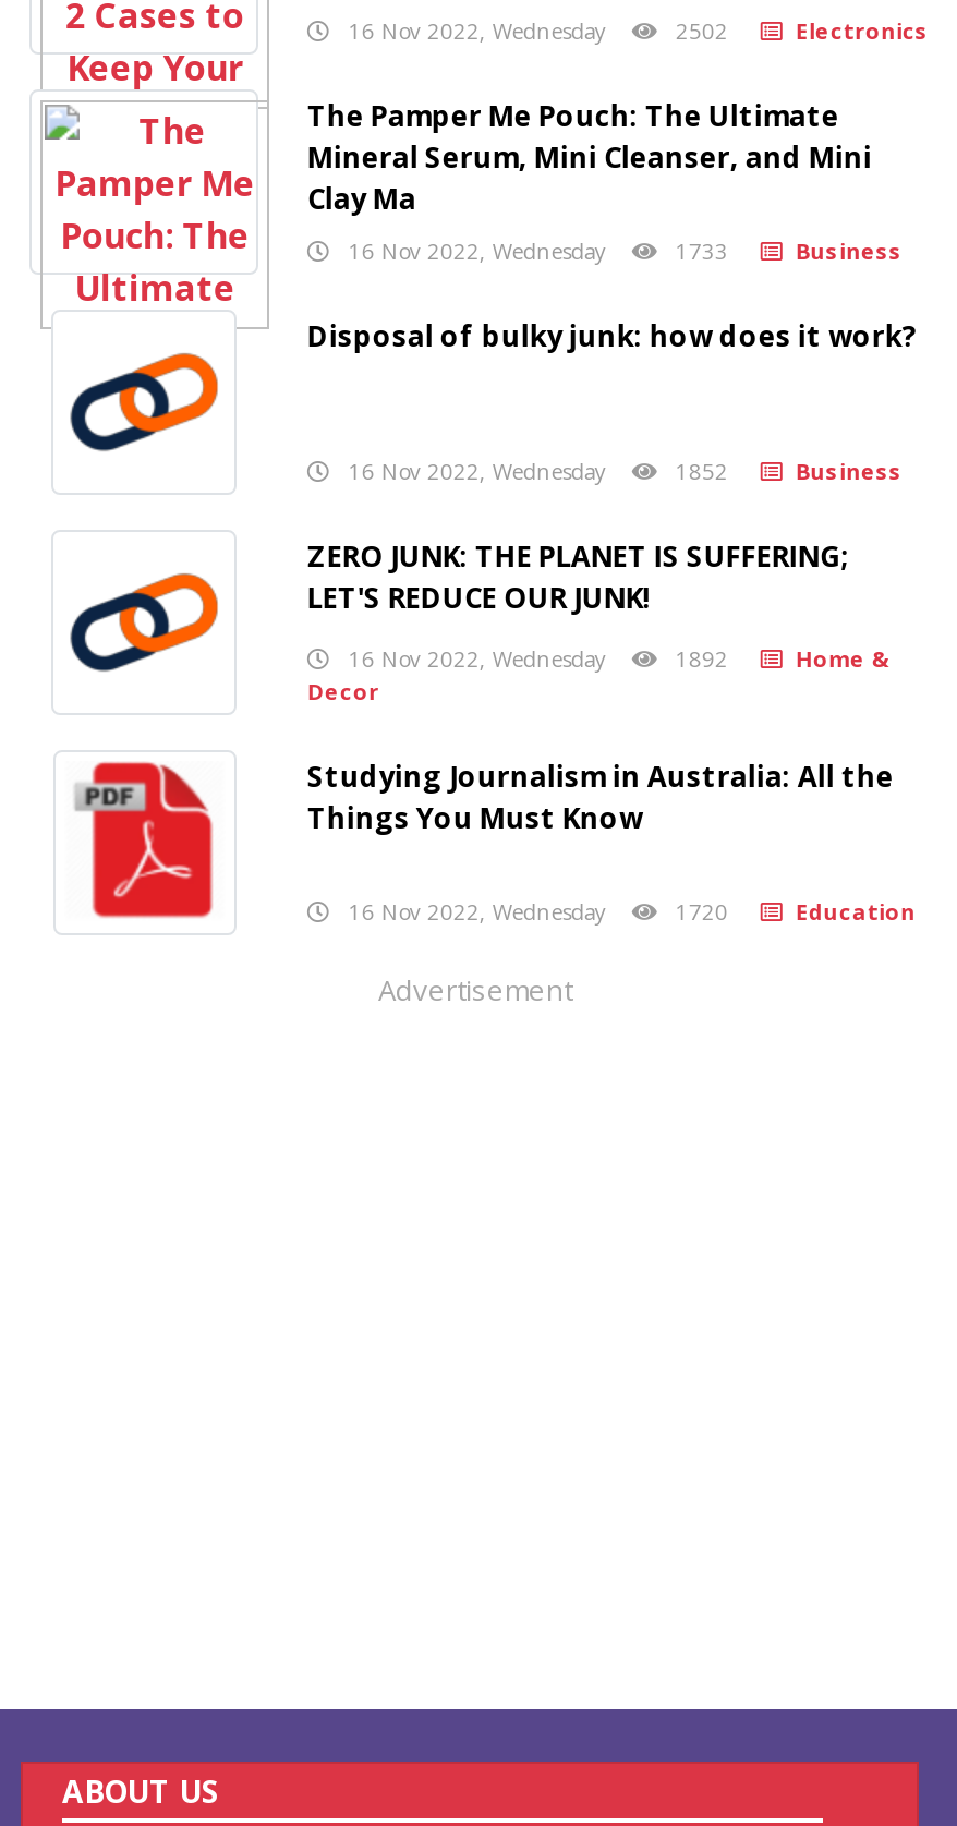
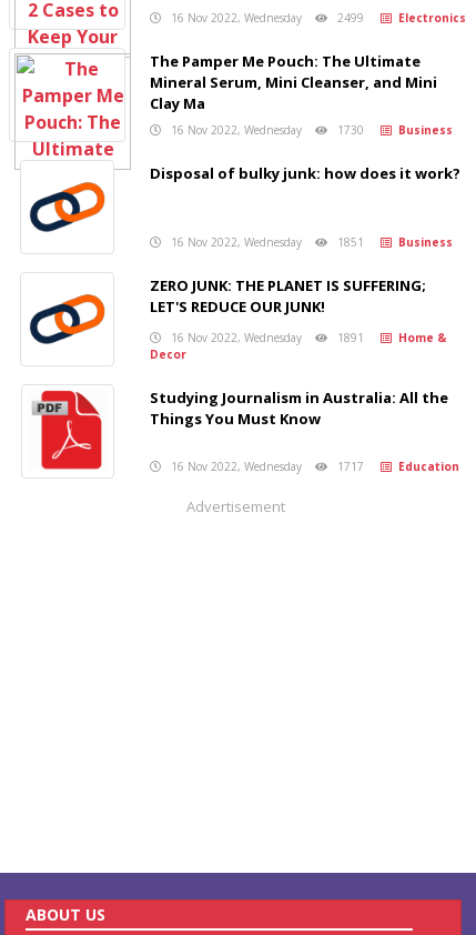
[329,15,928,46] 16 Nov 2022, Wednesday 2502 Electronics -> [161,10,466,25] 16 Nov 2022, Wednesday 2499 Electronics
[329,235,902,266] 16 Nov 2022, Wednesday 1733 Business -> [161,122,453,138] 16 Nov 2022, Wednesday 1730 Business
[329,455,902,486] 16 Nov 2022, Wednesday 1852 Business -> [161,234,453,250] 16 Nov 2022, Wednesday 1851 Business
[329,643,889,673] 16 Nov 2022, Wednesday 1892 Home & -> [161,330,446,345] 16 Nov 2022, Wednesday 1891 Home &
[329,896,915,926] 16 Nov 2022, Wednesday 1720 Education -> [161,459,460,474] 16 Nov 2022, Wednesday 1717 Education

